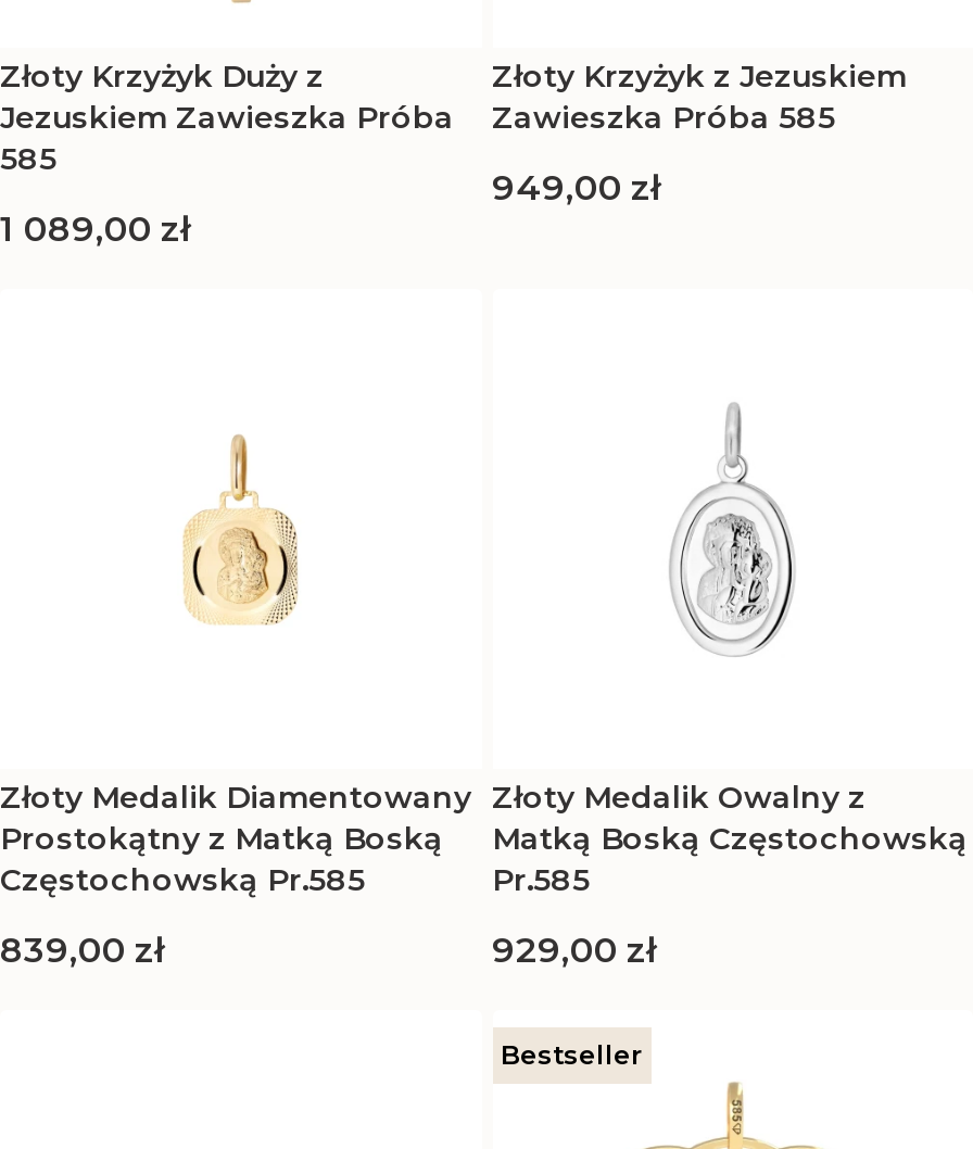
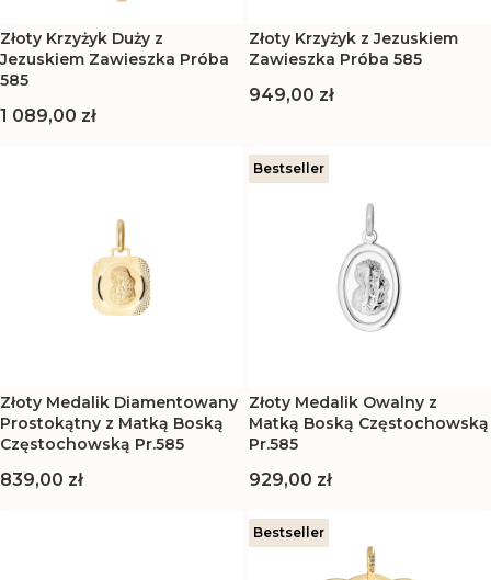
none -> [253,160,324,176] Bestseller

